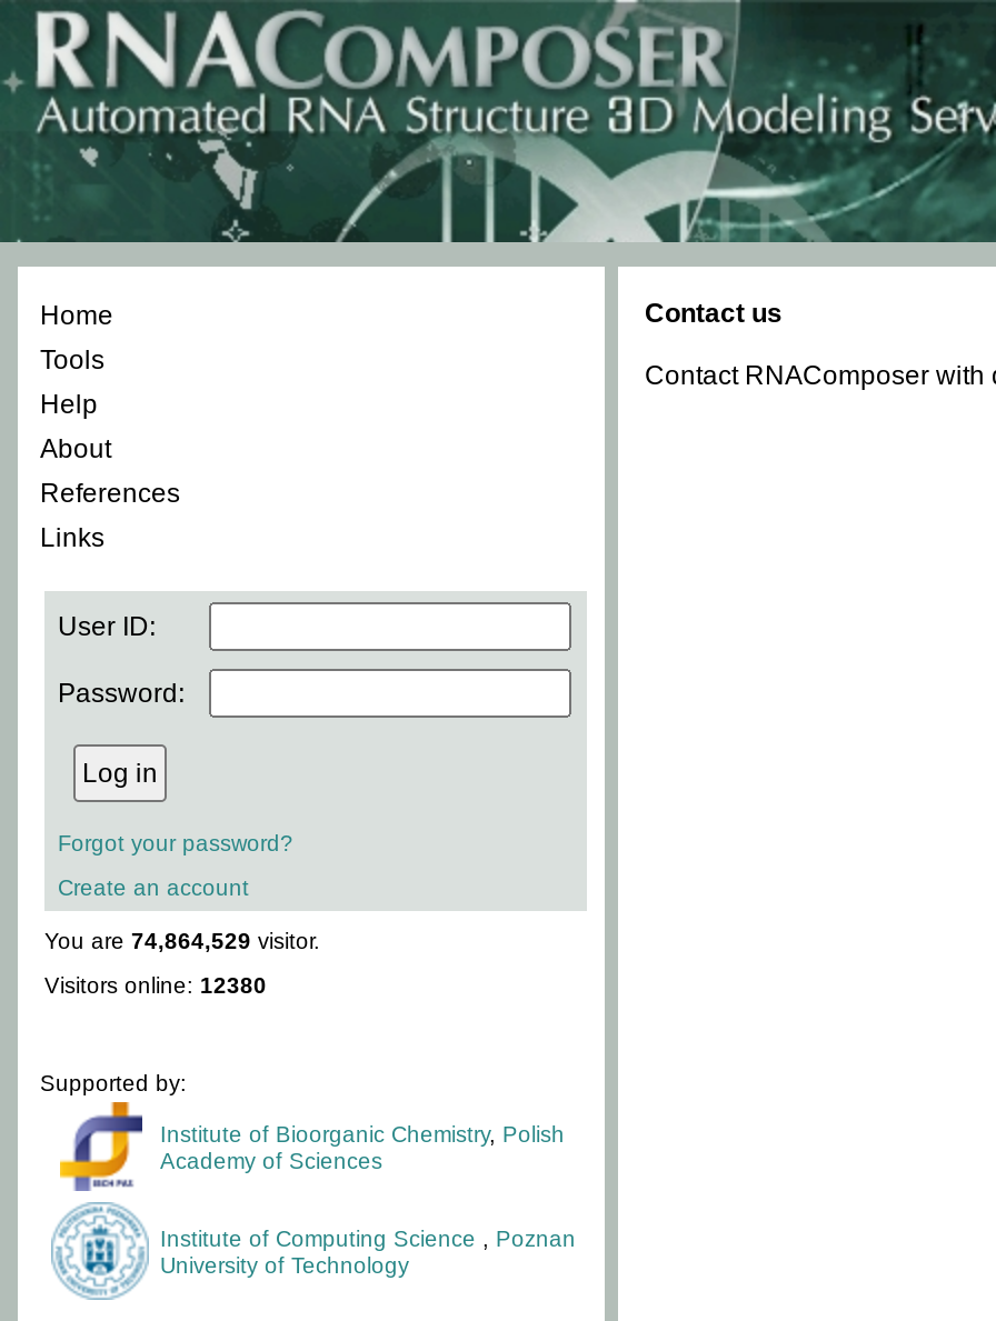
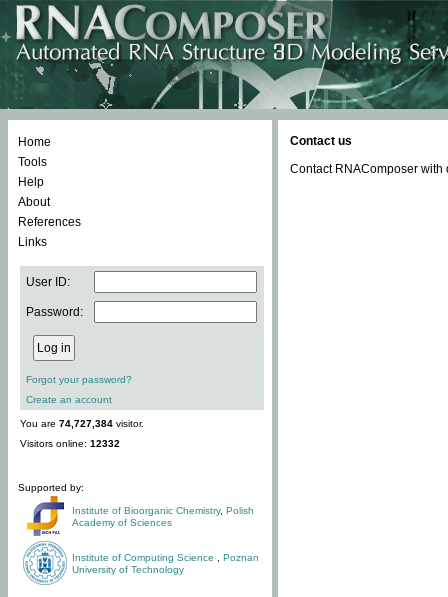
[44,929,320,953] You are 74,864,529 visitor. -> [20,418,144,429] You are 74,727,384 visitor.
[44,973,267,998] Visitors online: 12380 -> [20,438,120,449] Visitors online: 12332

